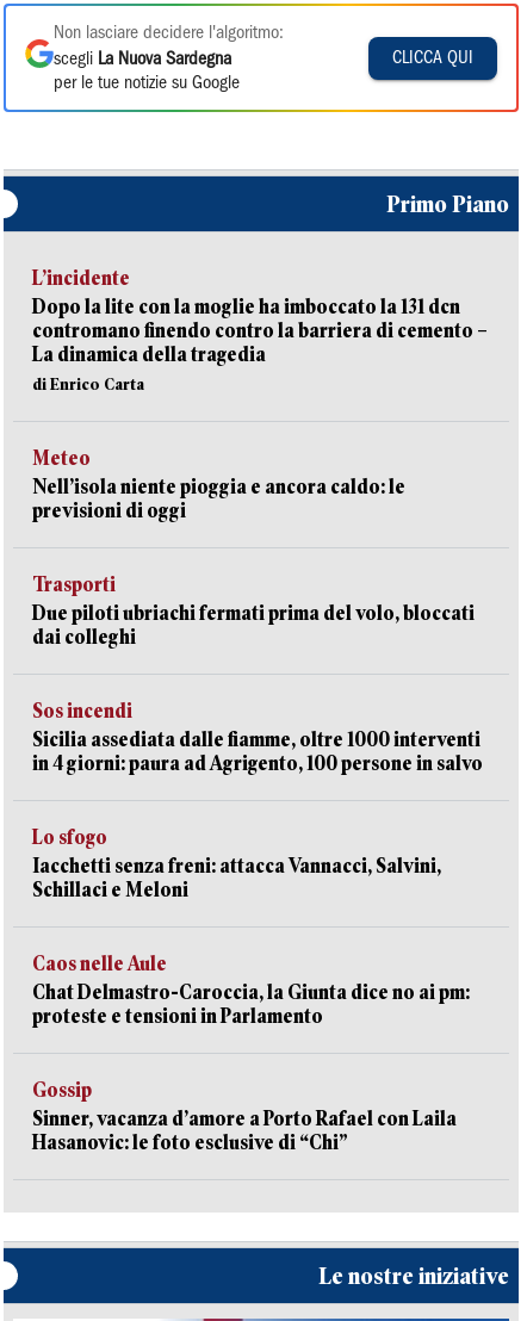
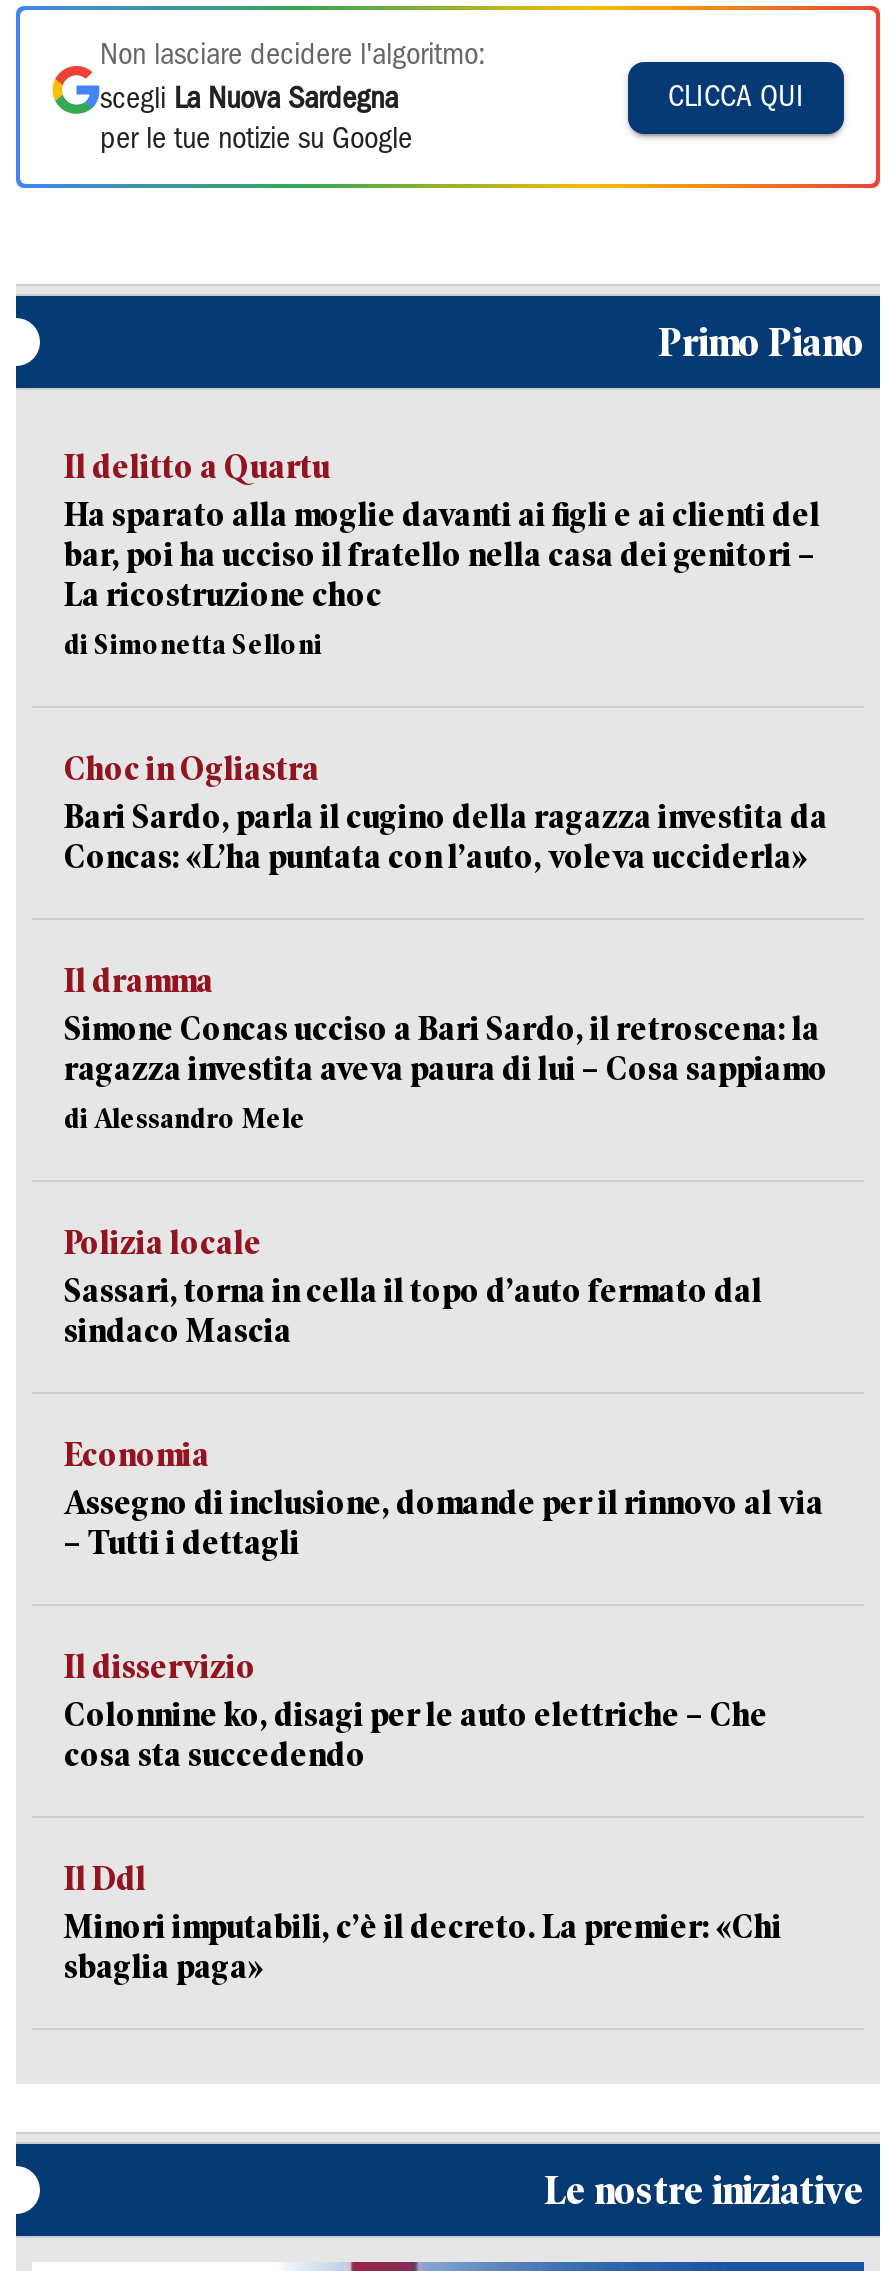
[32,267,488,393] L’incidente | Dopo la lite con la moglie ha imboccato la 131 dcn | contromano finendo contro la barriera di cemento – | La dinamica della tragedia | di Enrico Carta -> [64,448,820,660] Il delitto a Quartu | Ha sparato alla moglie davanti ai figli e ai clienti del | bar, poi ha ucciso il fratello nella casa dei genitori – | La ricostruzione choc | di Simonetta Selloni
[32,447,405,522] Meteo | Nell’isola niente pioggia e ancora caldo: le | previsioni di oggi -> [64,750,828,876] Choc in Ogliastra | Bari Sardo, parla il cugino della ragazza investita da | Concas: «L’ha puntata con l’auto, voleva ucciderla»
[32,573,475,649] Trasporti | Due piloti ubriachi fermati prima del volo, bloccati | dai colleghi -> [64,962,828,1134] Il dramma | Simone Concas ucciso a Bari Sardo, il retroscena: la | ragazza investita aveva paura di lui – Cosa sappiamo | di Alessandro Mele
[32,700,483,775] Sos incendi | Sicilia assediata dalle fiamme, oltre 1000 interventi | in 4 giorni: paura ad Agrigento, 100 persone in salvo -> [64,1224,762,1350] Polizia locale | Sassari, torna in cella il topo d’auto fermato dal | sindaco Mascia
[32,826,441,901] Lo sfogo | Iacchetti senza freni: attacca Vannacci, Salvini, | Schillaci e Meloni -> [64,1436,824,1562] Economia | Assegno di inclusione, domande per il rinnovo al via | – Tutti i dettagli
[32,953,470,1028] Caos nelle Aule | Chat Delmastro-Caroccia, la Giunta dice no ai pm: | proteste e tensioni in Parlamento -> [64,1648,768,1774] Il disservizio | Colonnine ko, disagi per le auto elettriche – Che | cosa sta succedendo
[32,1079,457,1154] Gossip | Sinner, vacanza d’amore a Porto Rafael con Laila | Hasanovic: le foto esclusive di “Chi” -> [64,1860,782,1986] Il Ddl | Minori imputabili, c’è il decreto. La premier: «Chi | sbaglia paga»

